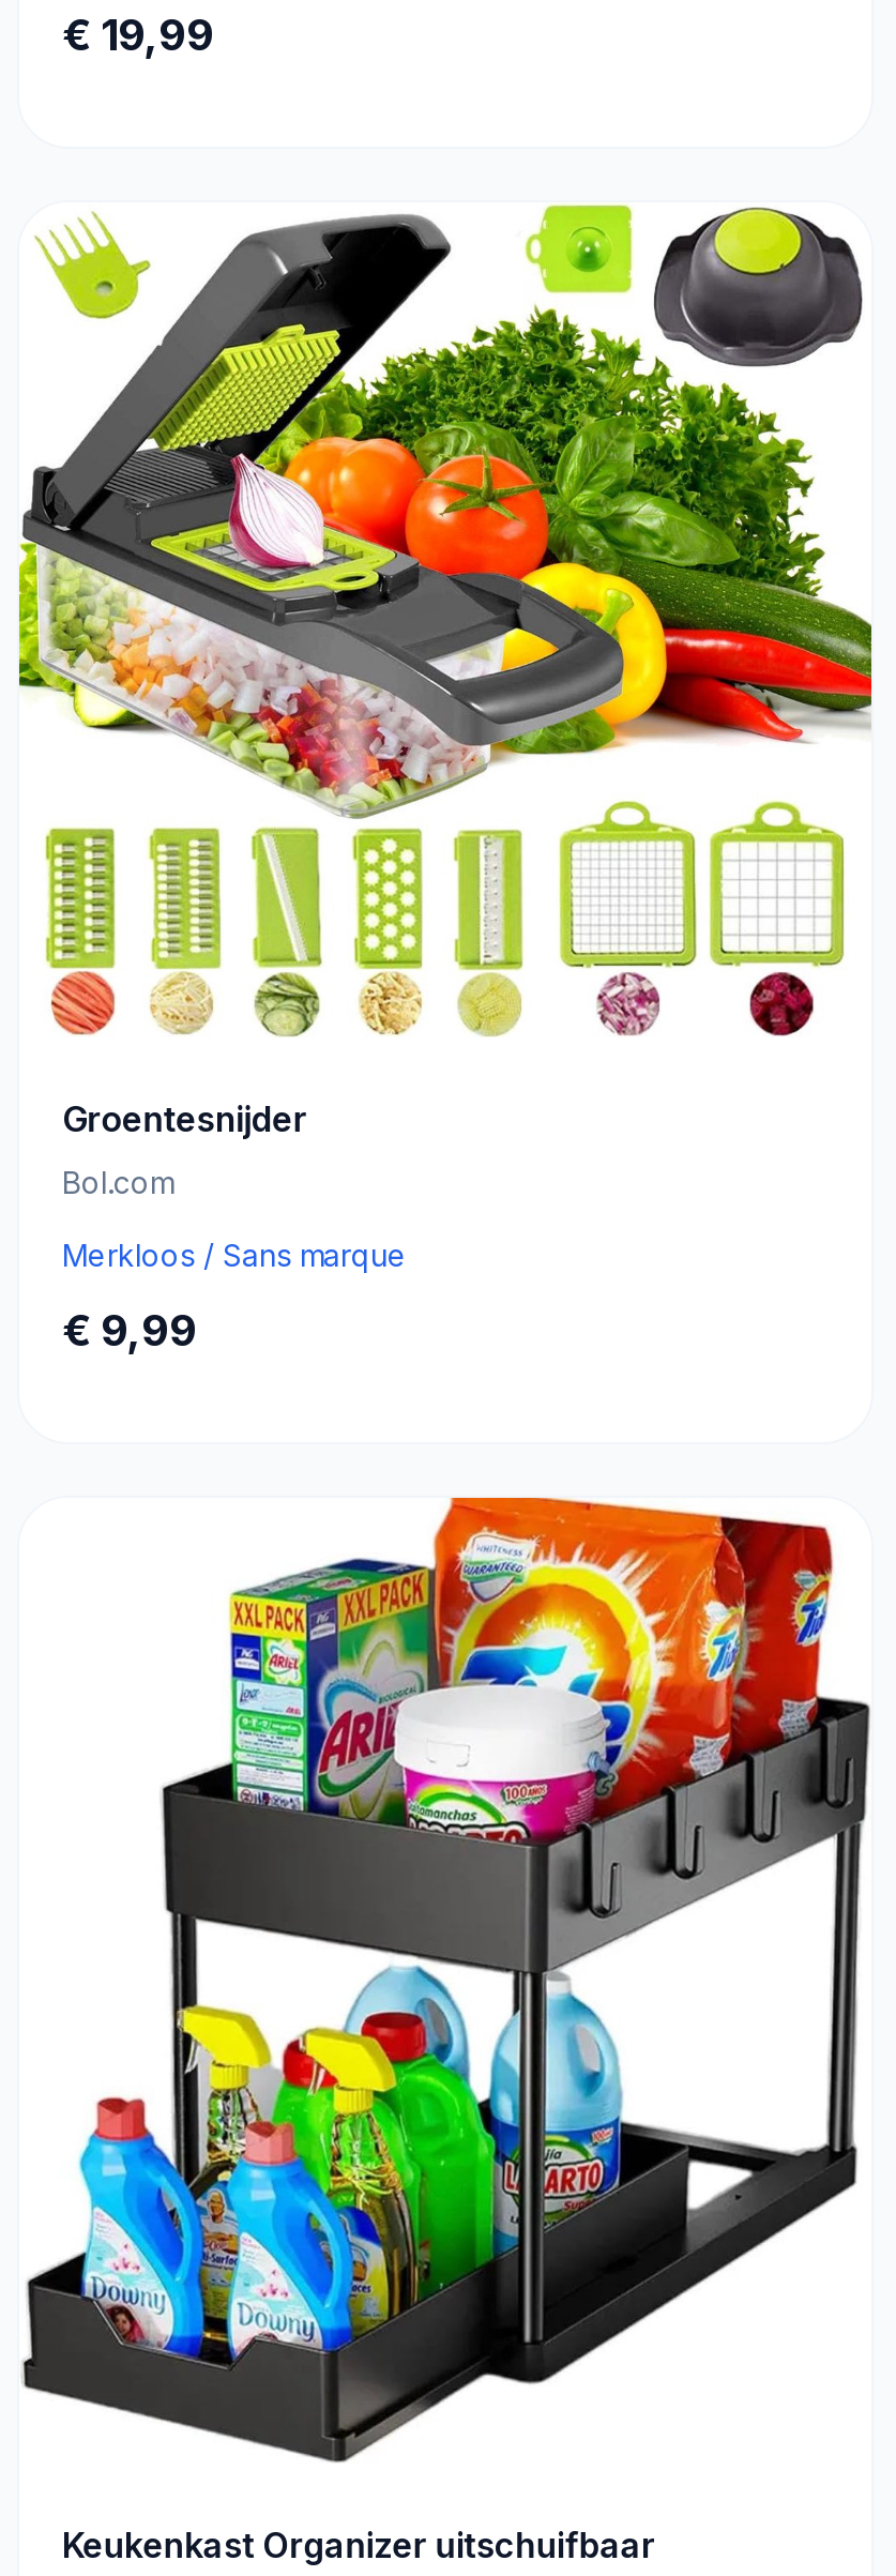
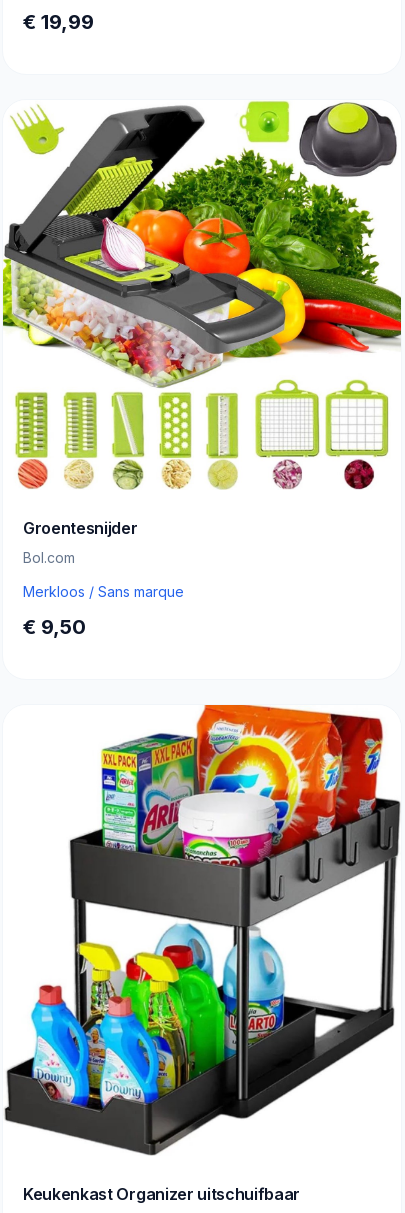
[62,1304,197,1356] € 9,99 -> [23,615,86,639] € 9,50

